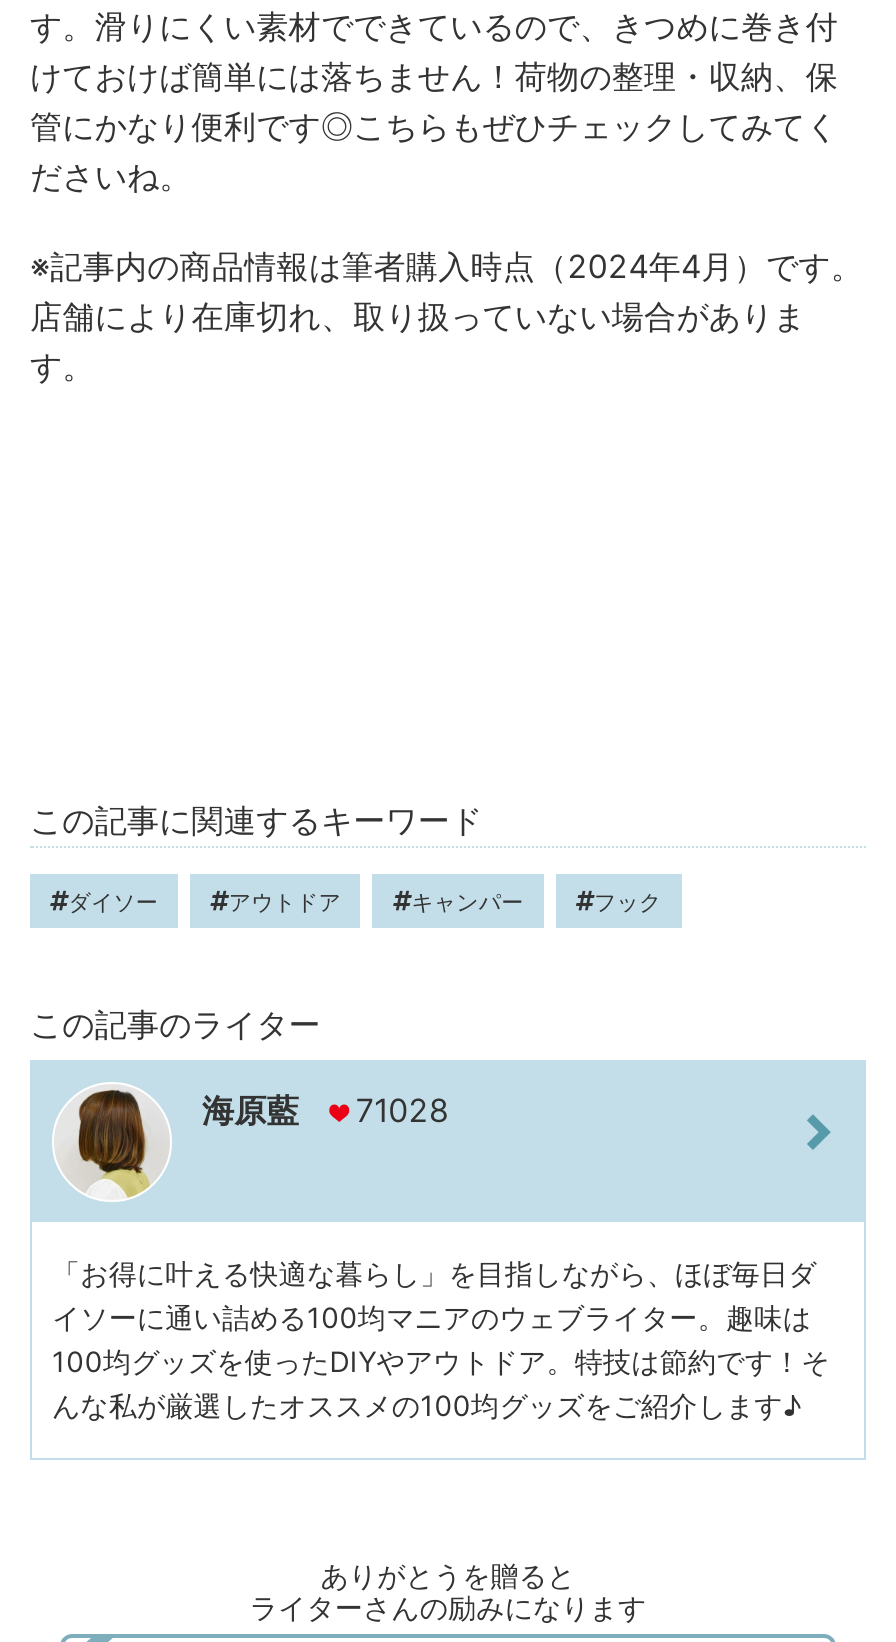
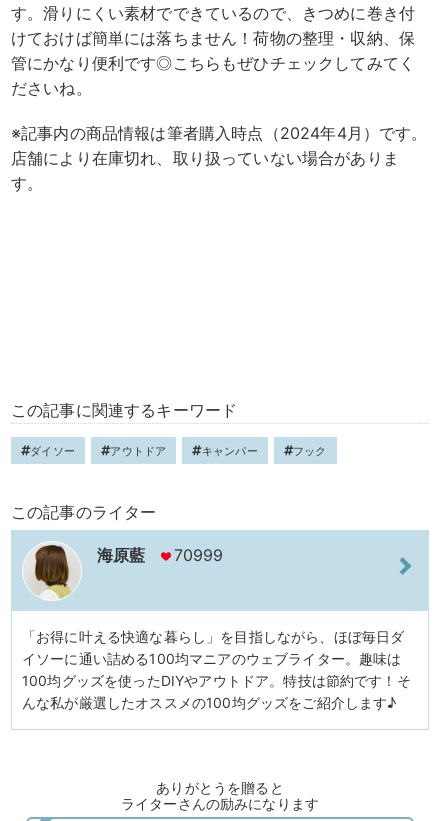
[202,1090,449,1130] 海原藍 71028 -> [97,545,224,565] 海原藍 70999

